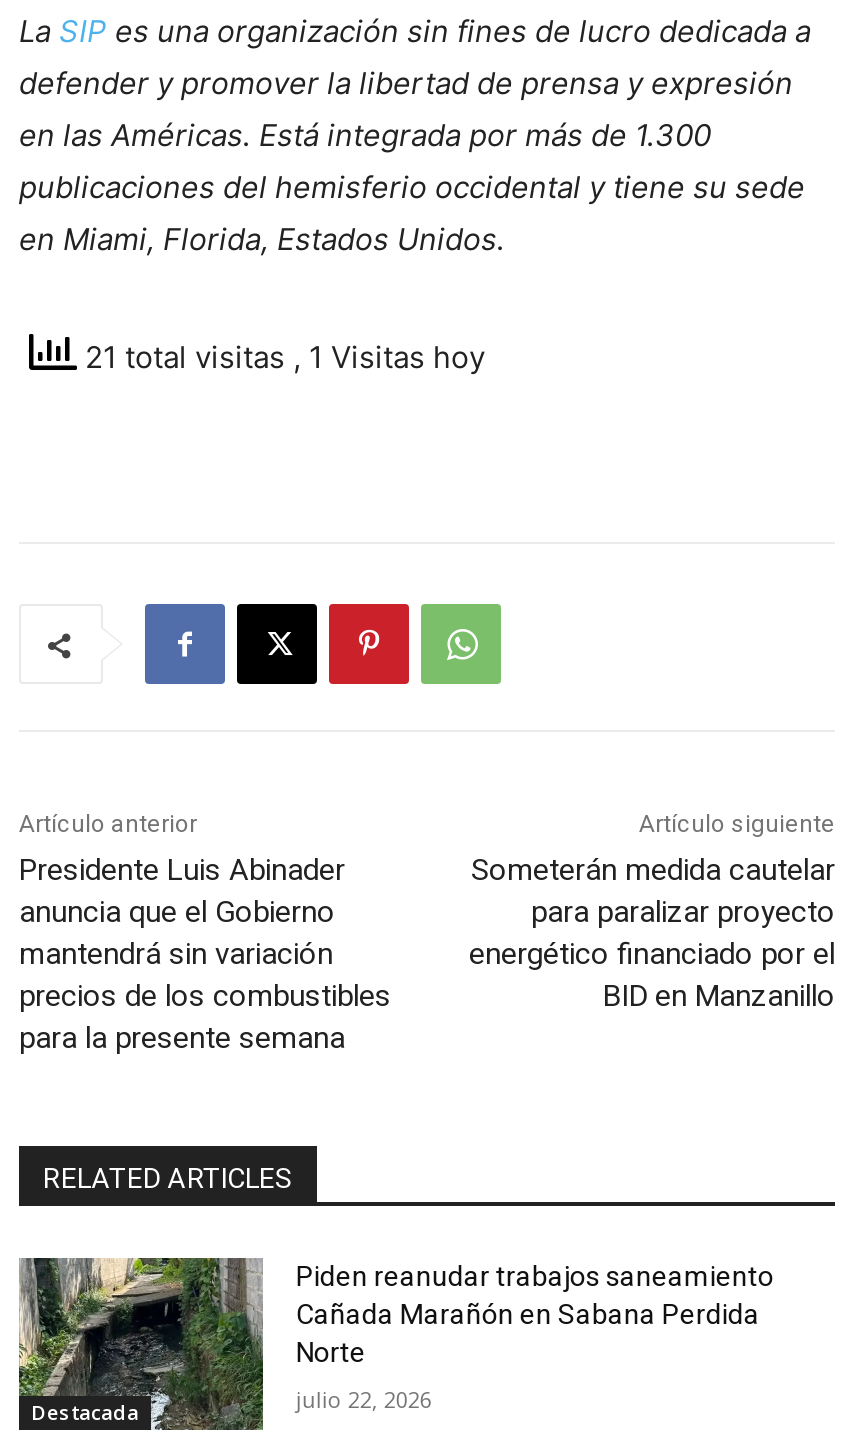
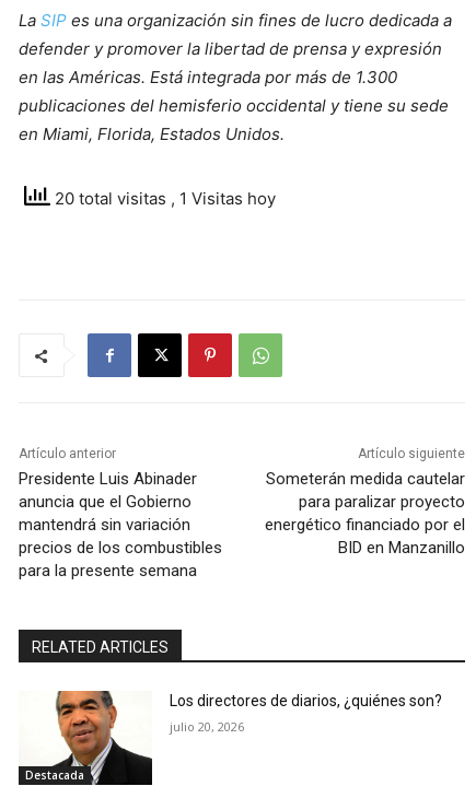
[77,338,485,376] 21 total visitas, 1 Visitas hoy -> [50,188,276,209] 20 total visitas, 1 Visitas hoy
[17,1256,774,1432] [image] | Piden reanudar trabajos saneamiento | Cañada Marañón en Sabana Perdida | Norte -> [19,690,443,786] [image] | Los directores de diarios, ¿quiénes son?
[296,1384,432,1414] julio 22, 2026 -> [170,718,244,735] julio 20, 2026

